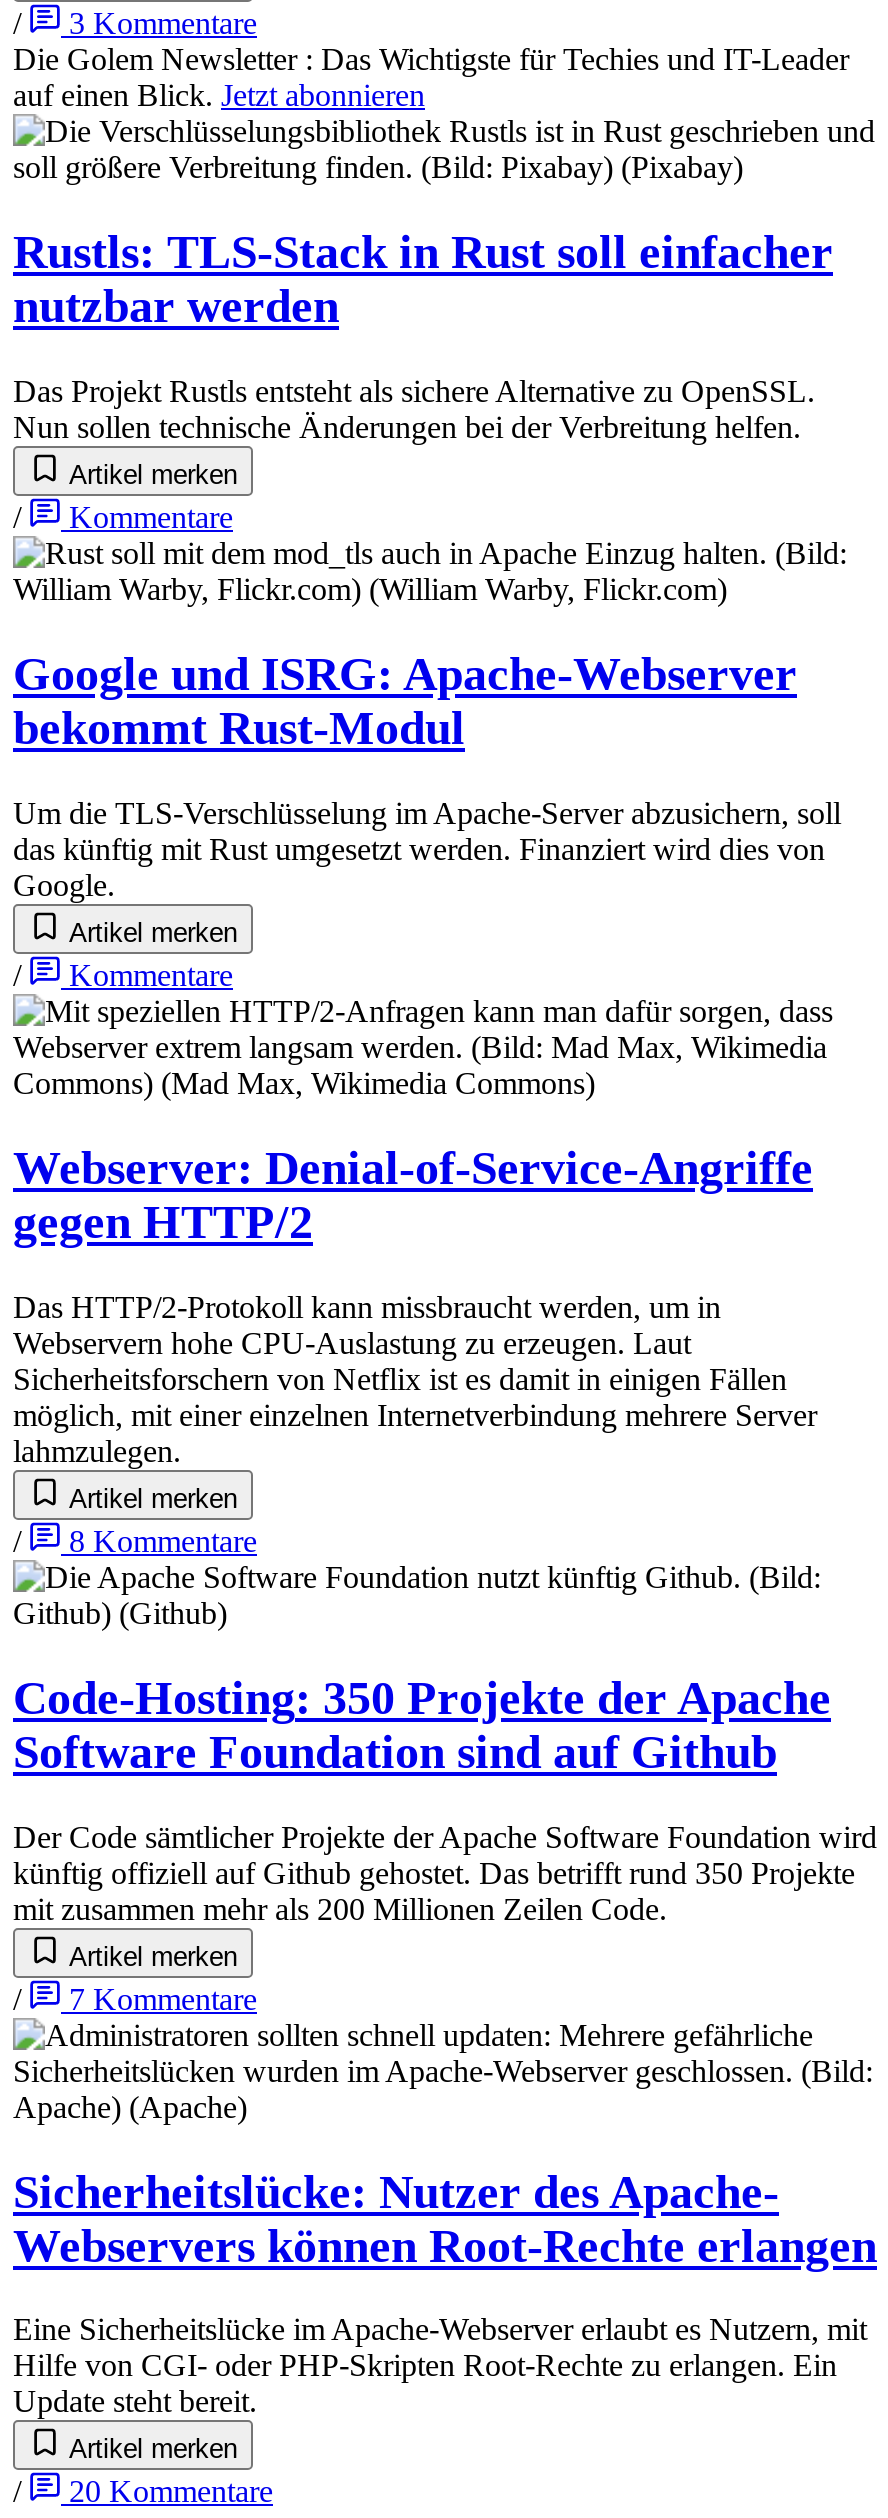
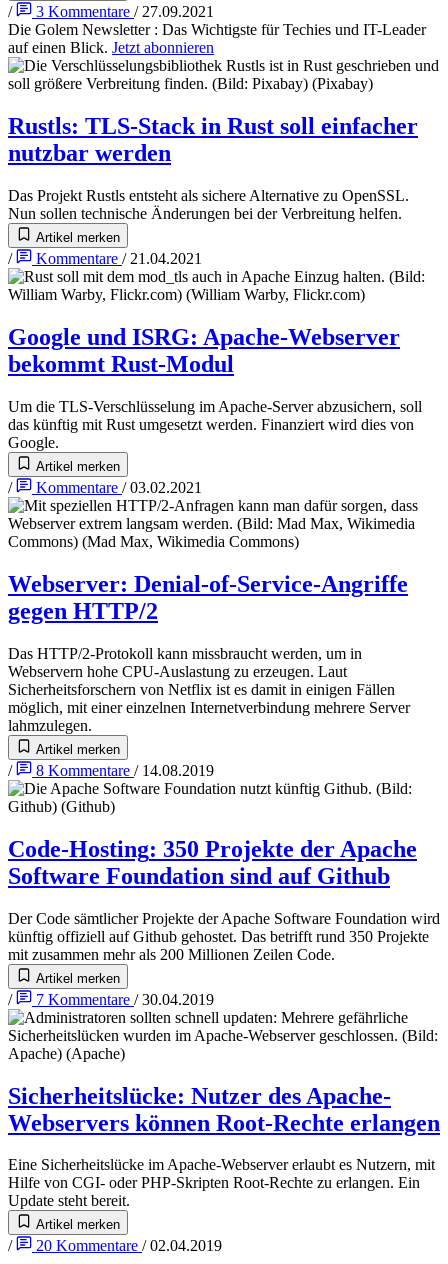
[69,7,257,41] 3 Kommentare -> [36,3,214,20] 3 Kommentare / 27.09.2021
[69,500,233,534] Kommentare -> [36,250,202,267] Kommentare / 21.04.2021
[69,958,233,992] Kommentare -> [36,479,202,496] Kommentare / 03.02.2021
[69,1524,257,1558] 8 Kommentare -> [36,762,214,779] 8 Kommentare / 14.08.2019
[69,1981,257,2015] 7 Kommentare -> [36,991,214,1008] 7 Kommentare / 30.04.2019
[69,2475,273,2509] 20 Kommentare -> [36,1237,222,1254] 20 Kommentare / 02.04.2019

